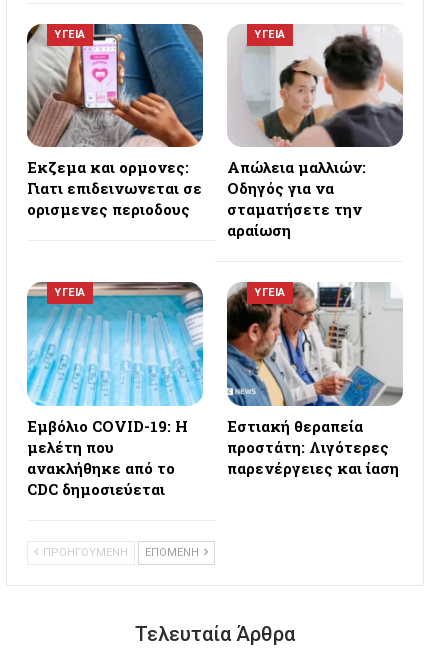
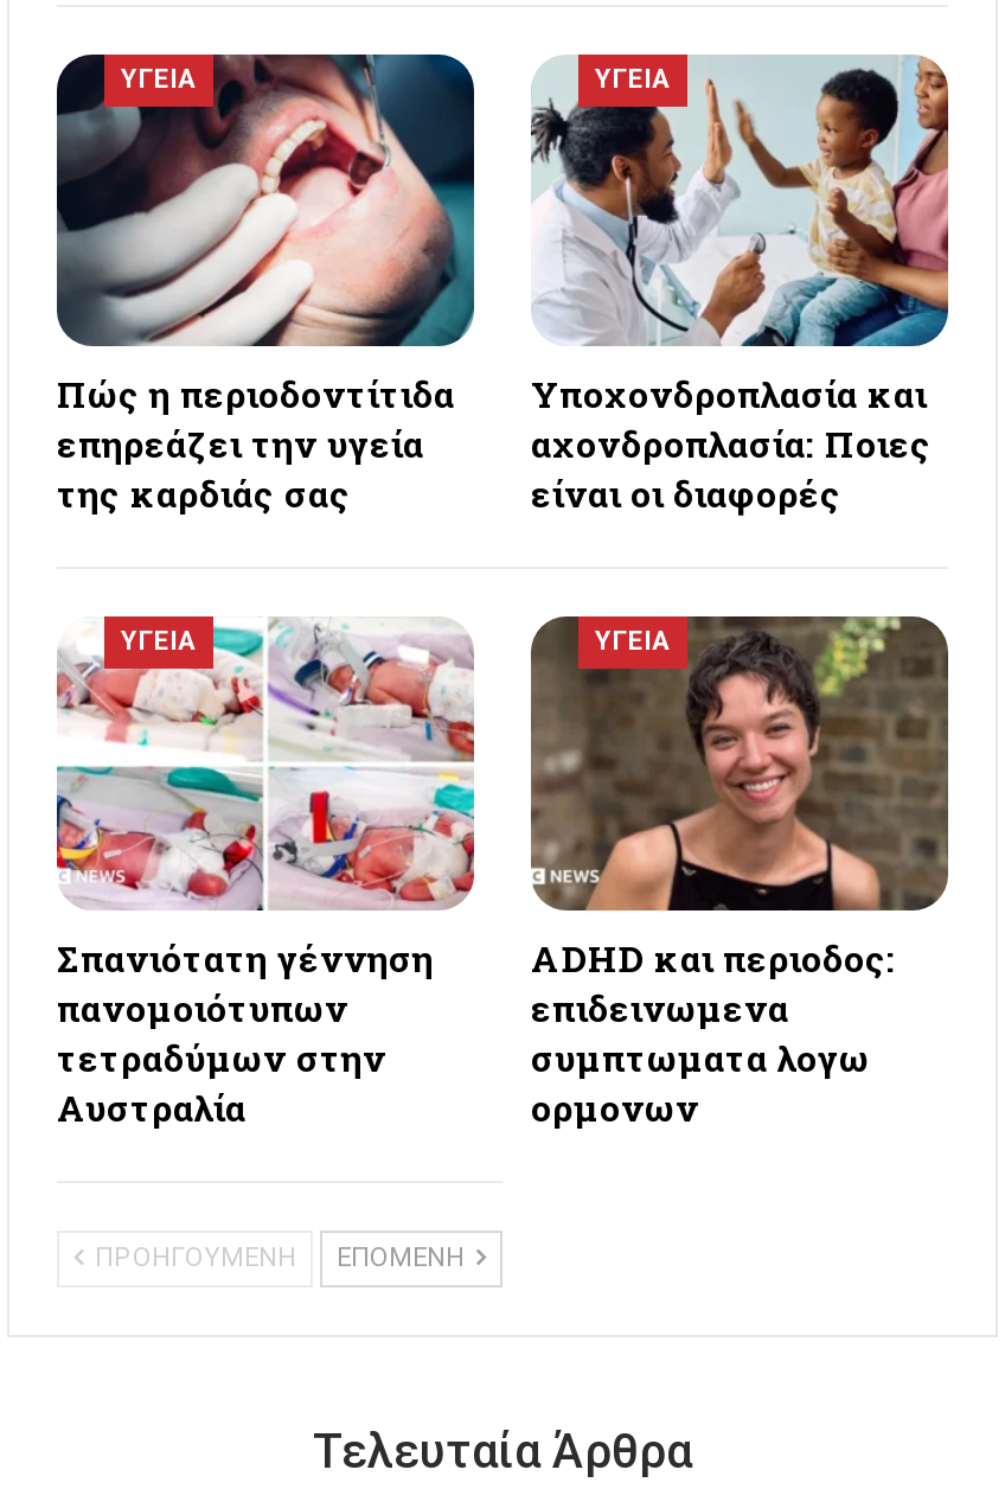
[26,23,204,219] [image] | Εκζεμα και ορμονες: | Γιατι επιδεινωνεται σε | ορισμενες περιοδους -> [57,52,476,518] [image] | Πώς η περιοδοντίτιδα | επηρεάζει την υγεία | της καρδιάς σας
[227,25,403,240] [image] | Απώλεια μαλλιών: | Οδηγός για να | σταματήσετε την | αραίωση -> [531,55,950,518] [image] | Υποχονδροπλασία και | αχονδροπλασία: Ποιες | είναι οι διαφορές
[26,281,204,499] [image] | Εμβόλιο COVID-19: Η | μελέτη που | ανακλήθηκε από το | CDC δημοσιεύεται -> [55,619,476,1130] [image] | Σπανιότατη γέννηση | πανομοιότυπων | τετραδύμων στην | Αυστραλία
[226,282,403,478] [image] | Εστιακή θεραπεία | προστάτη: Λιγότερες | παρενέργειες και ίαση -> [529,614,950,1130] [image] | ADHD και περιοδος: | επιδεινωμενα | συμπτωματα λογω | ορμονων

